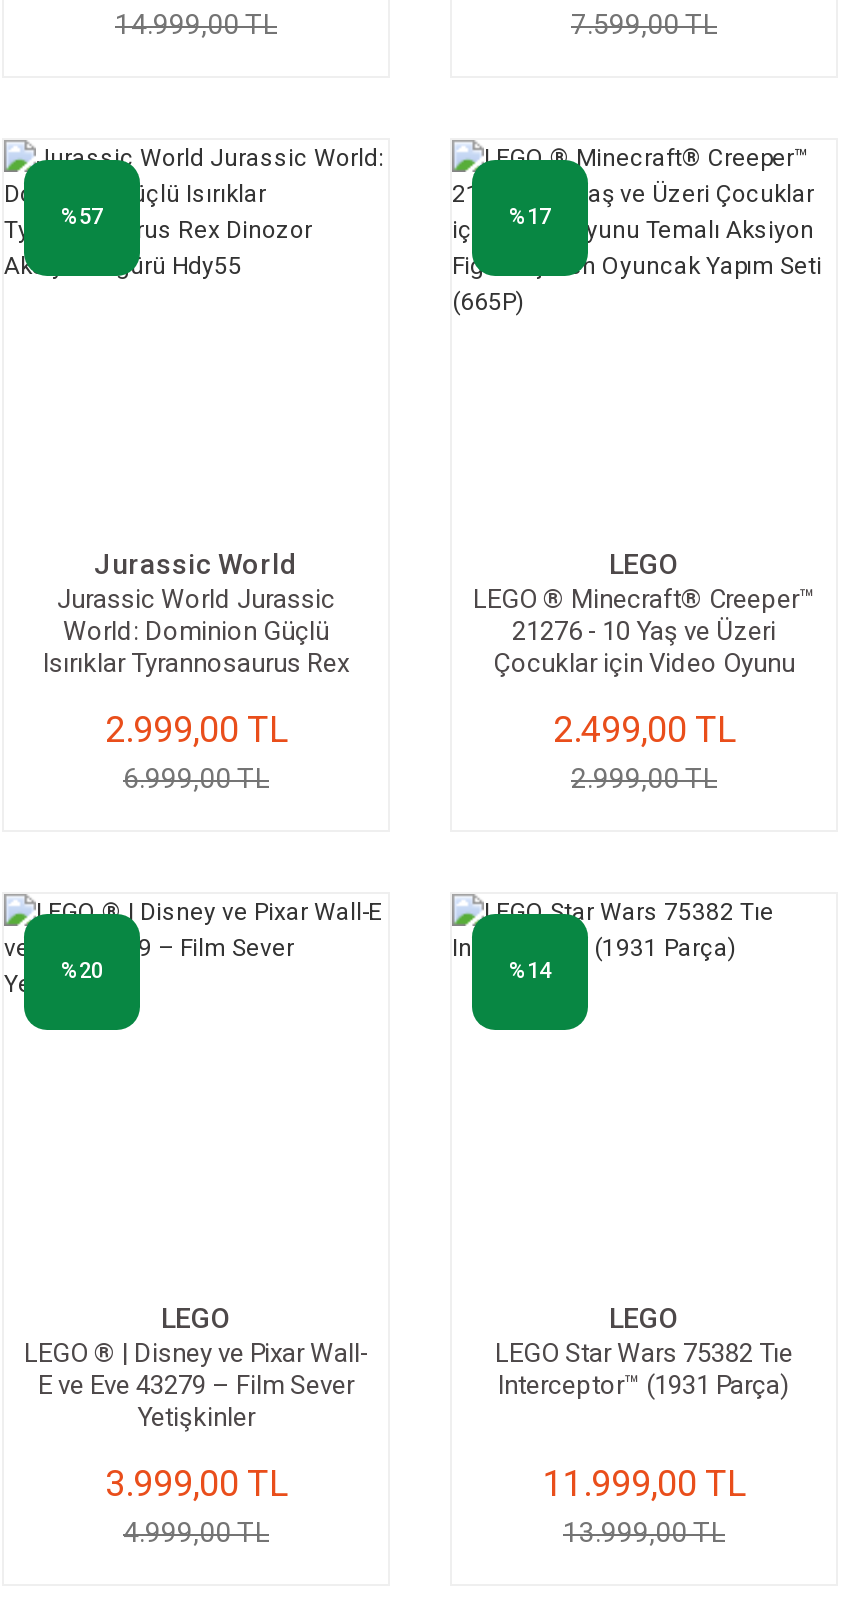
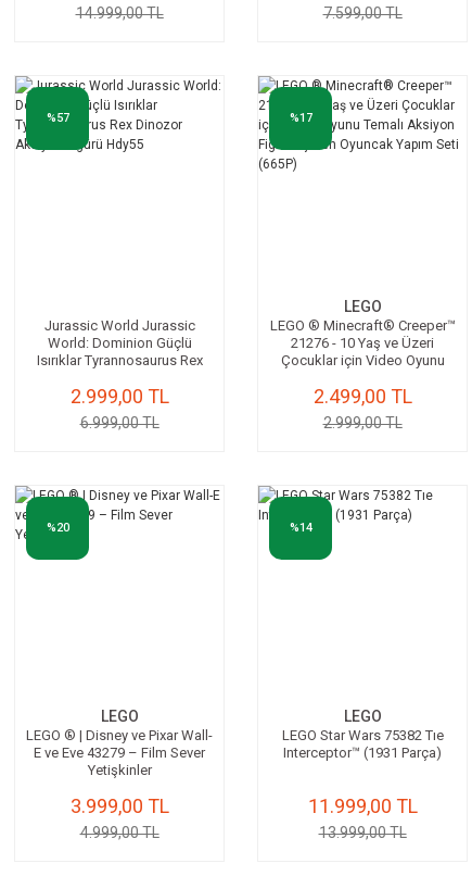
[94,549,298,581] Jurassic World -> none

